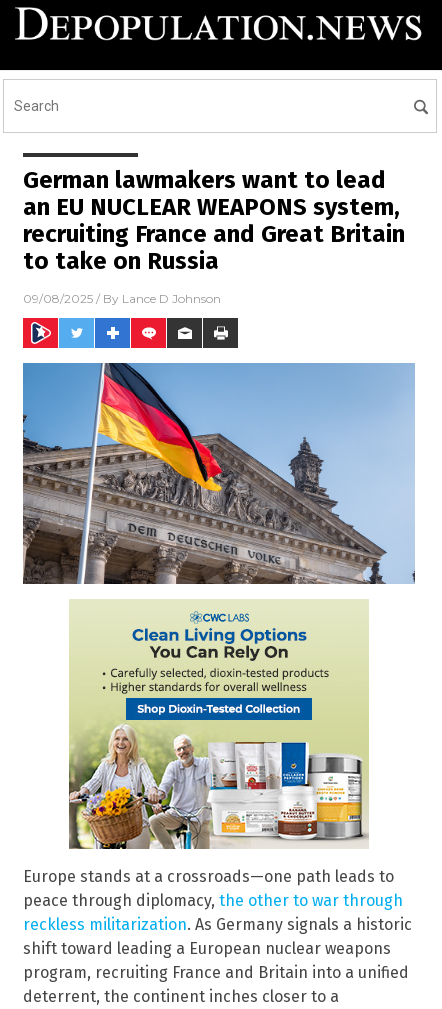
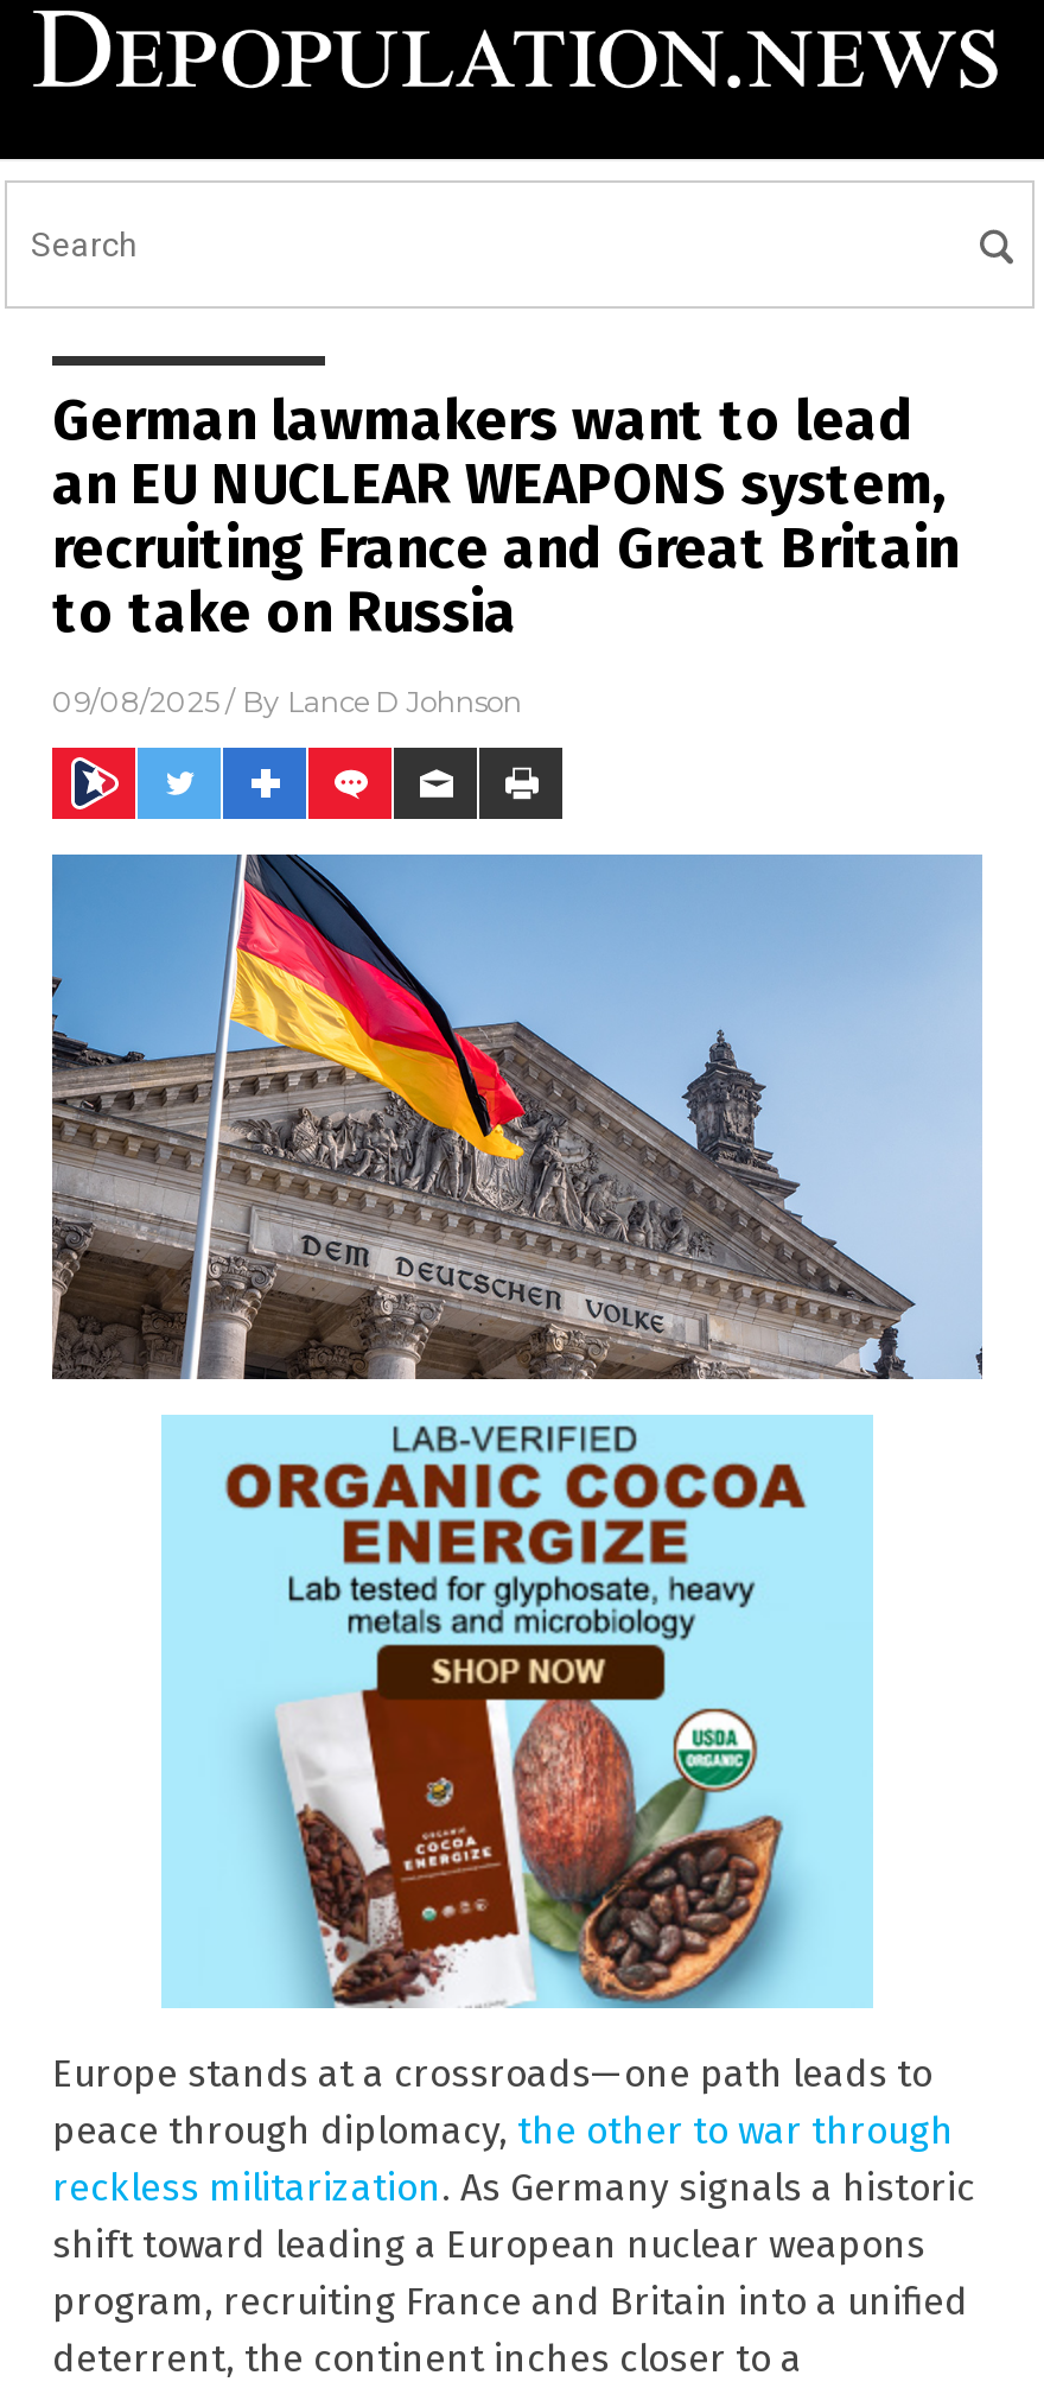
[68,599,369,850] [image] -> [161,1415,873,2011] [image]

